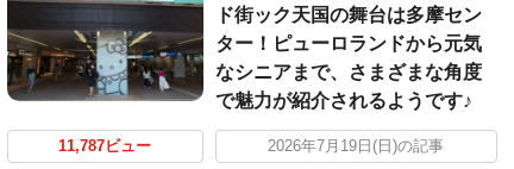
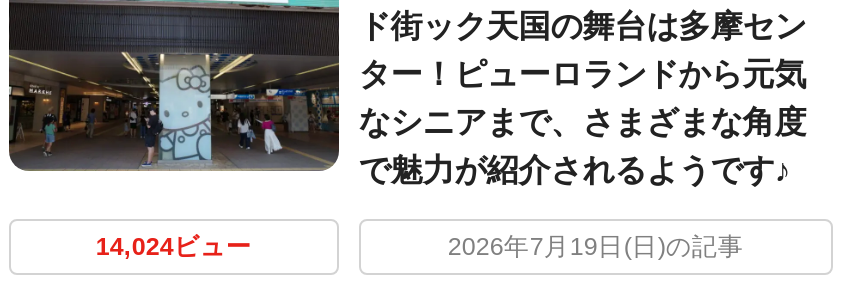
[59,138,151,155] 11,787ビュー -> [96,233,252,261] 14,024ビュー

